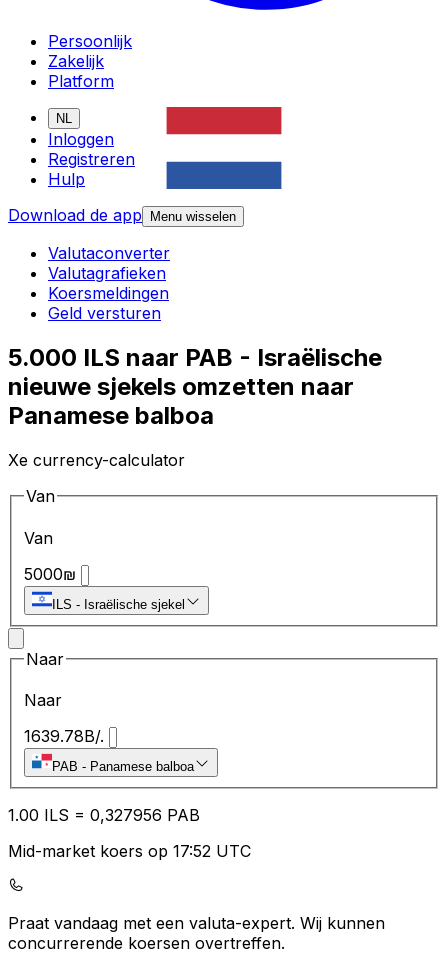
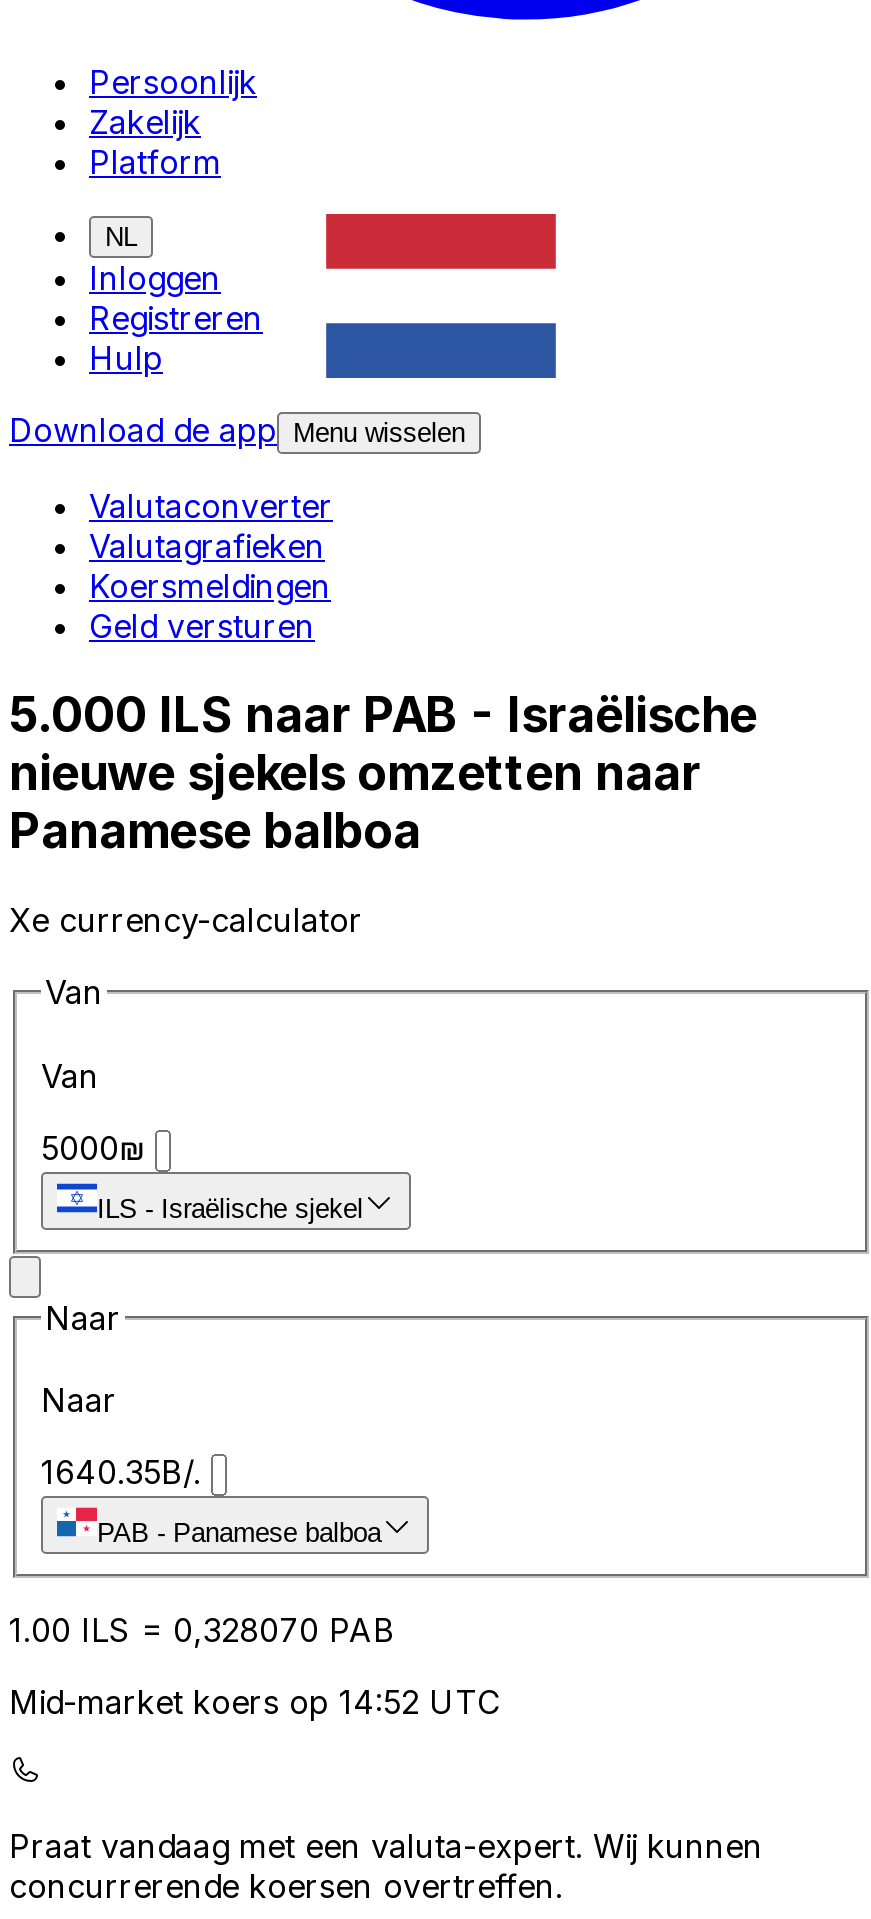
[24,726,109,746] 1639.78B/. -> [41,1453,211,1493] 1640.35B/.
[8,805,200,825] 1.00 ILS = 0,327956 PAB -> [9,1611,395,1651] 1.00 ILS = 0,328070 PAB
[8,841,251,861] Mid-market koers op 17:52 UTC -> [9,1683,499,1723] Mid-market koers op 14:52 UTC

